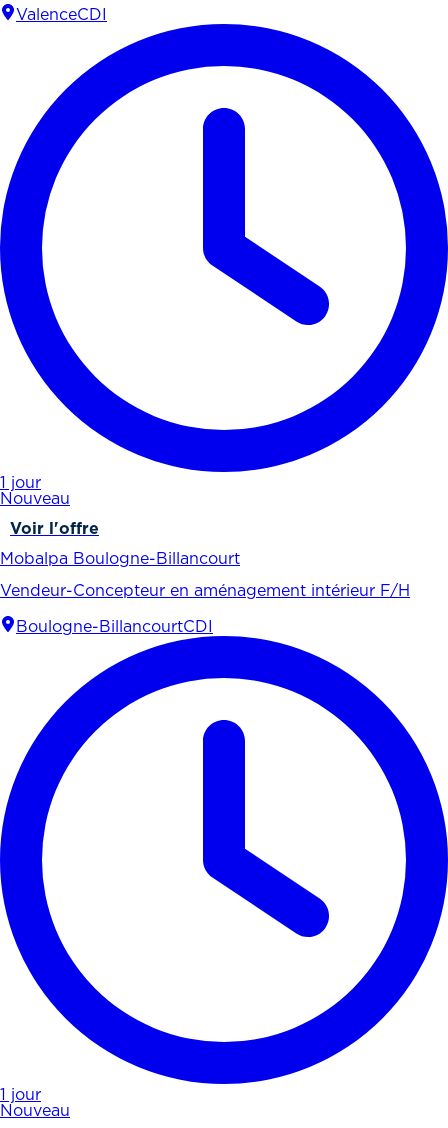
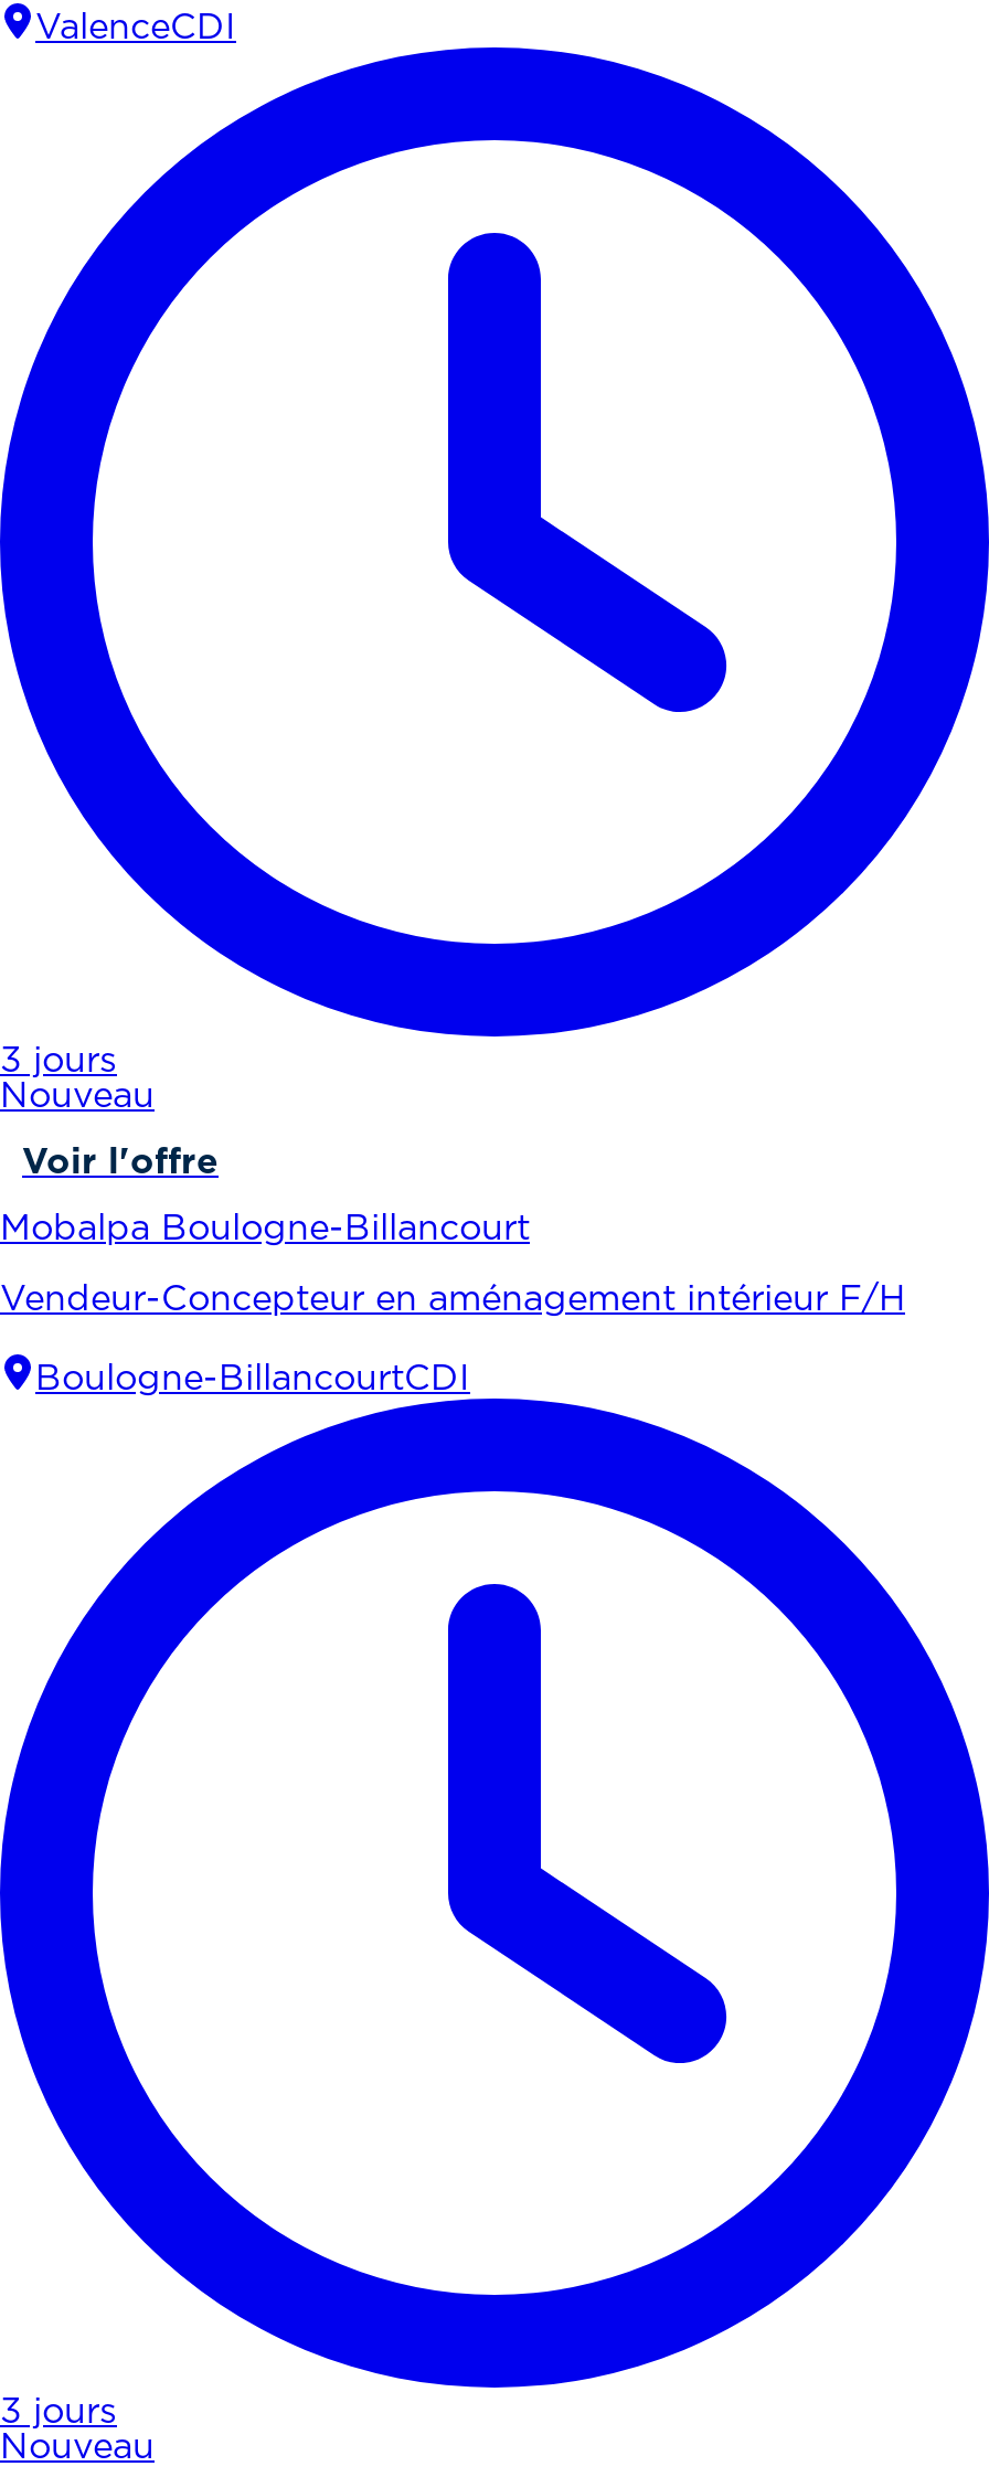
[0,476,41,491] 1 jour -> [0,1046,117,1080] 3 jours
[0,1088,41,1103] 1 jour -> [0,2398,117,2431] 3 jours

